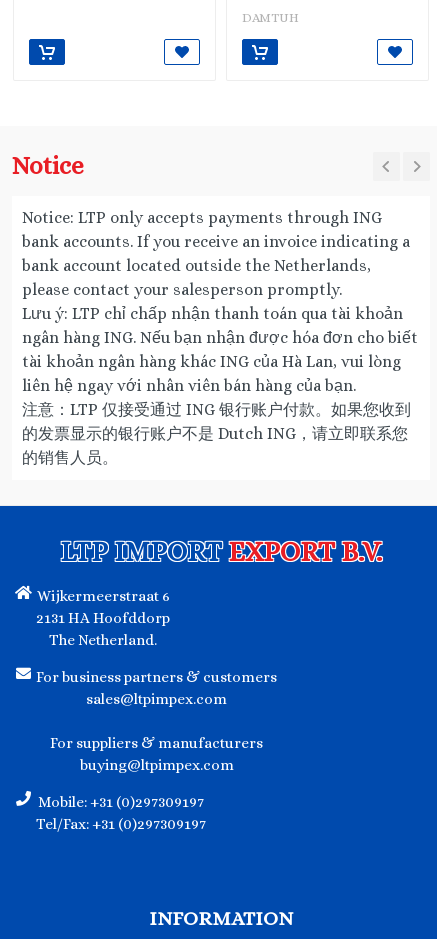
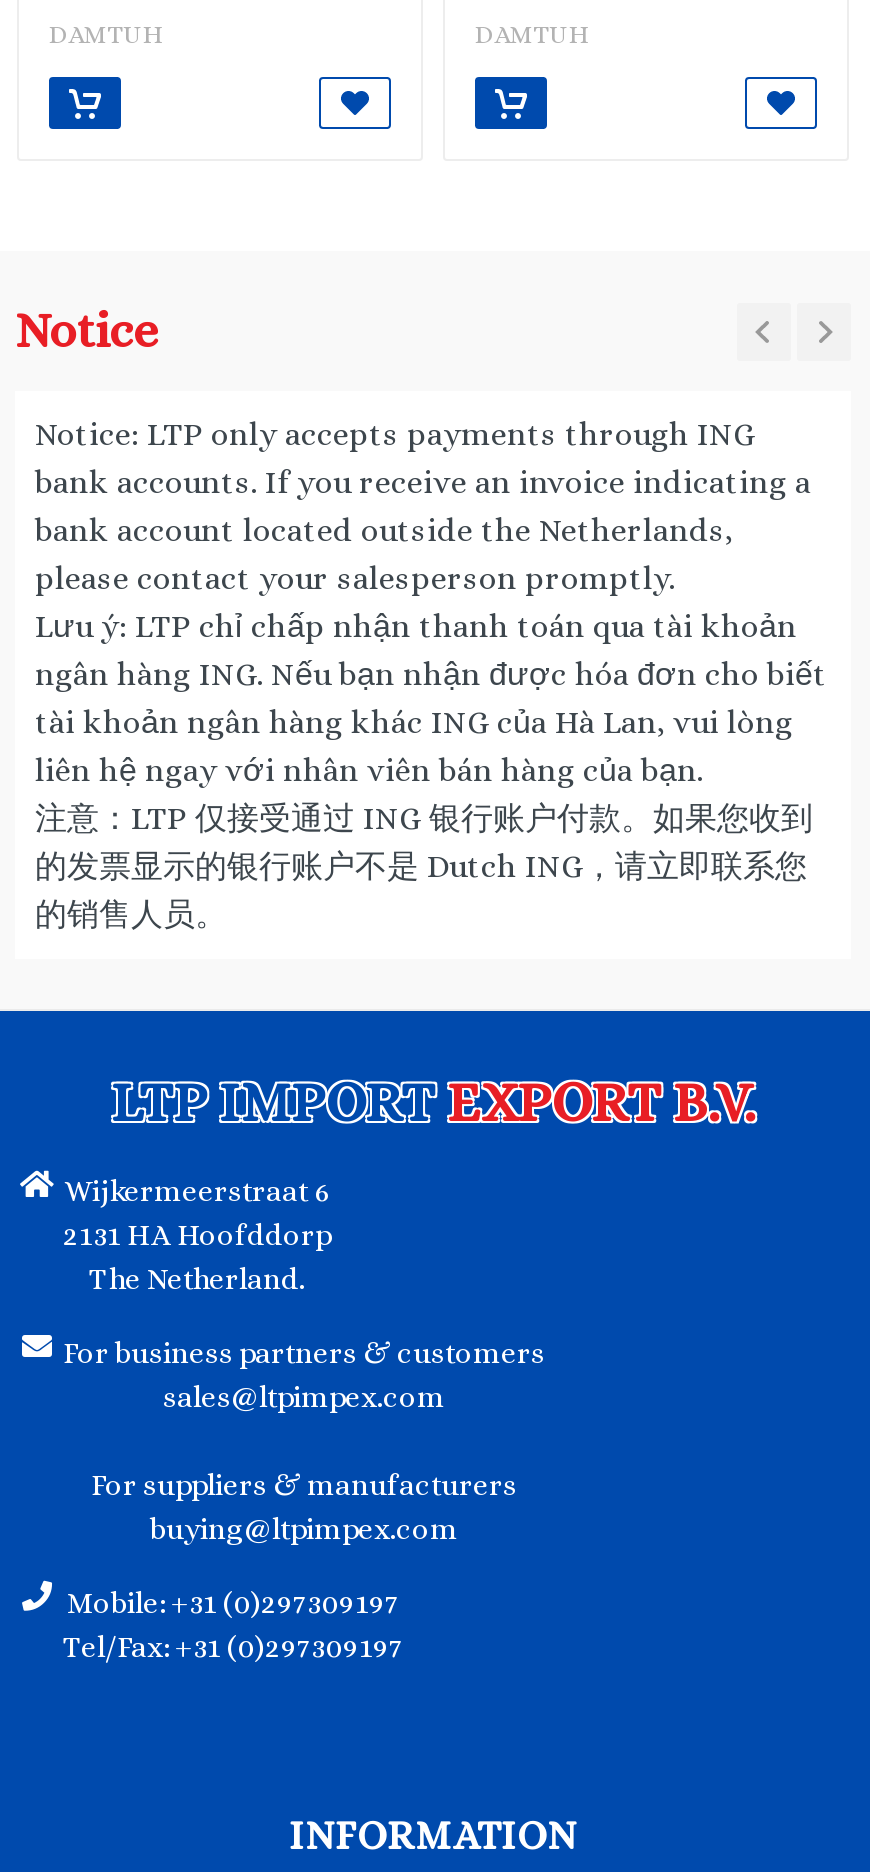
none -> [49,19,163,49] DAMTUH

